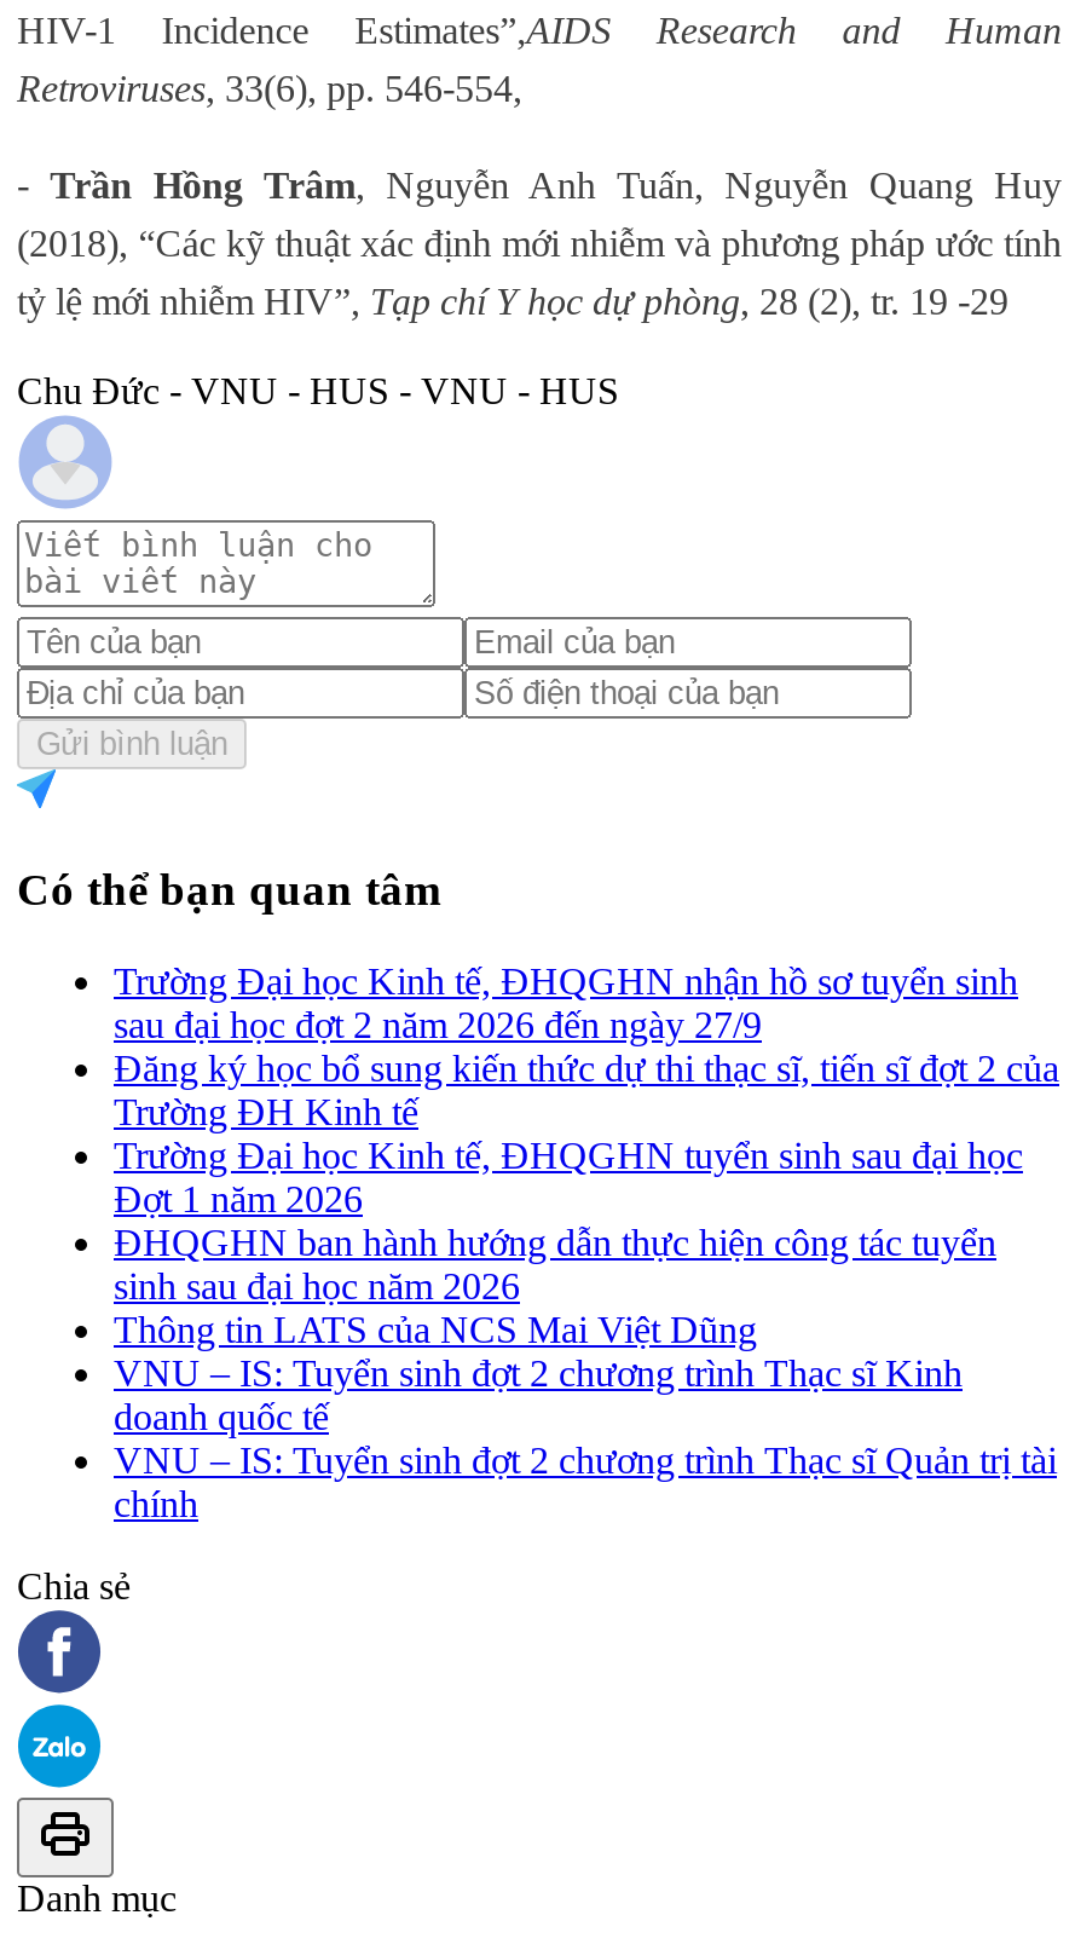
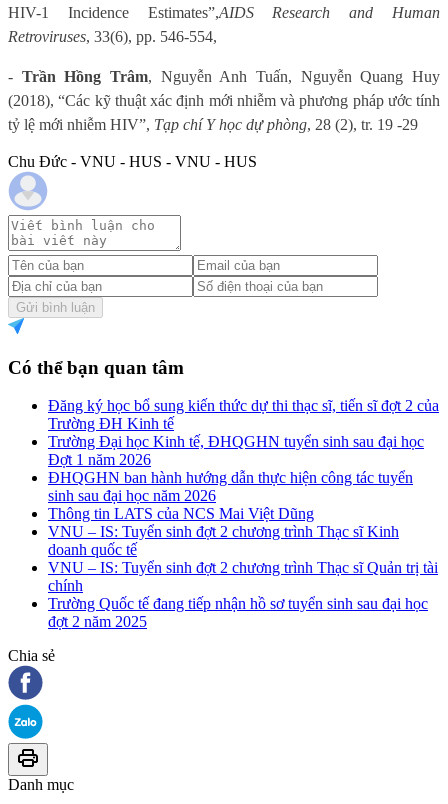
[114,961,1018,1046] Trường Đại học Kinh tế, ĐHQGHN nhận hồ sơ tuyển sinh | sau đại học đợt 2 năm 2026 đến ngày 27/9 -> none
moved [114,1048,1059,1525] -> [48,397,439,594]: Đăng ký học bổ sung kiến thức dự thi thạc sĩ, tiến sĩ đợt 2 của | Trường ĐH Kinh tế | Trường Đại học Kinh tế, ĐHQGHN tuyển sinh sau đại học | ... | VNU – IS: Tuyển sinh đợt 2 chương trình Thạc sĩ Quản trị tài | chính
none -> [48,595,428,630] Trường Quốc tế đang tiếp nhận hồ sơ tuyển sinh sau đại học | đợt 2 năm 2025

